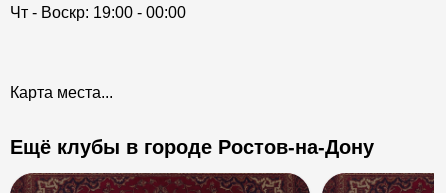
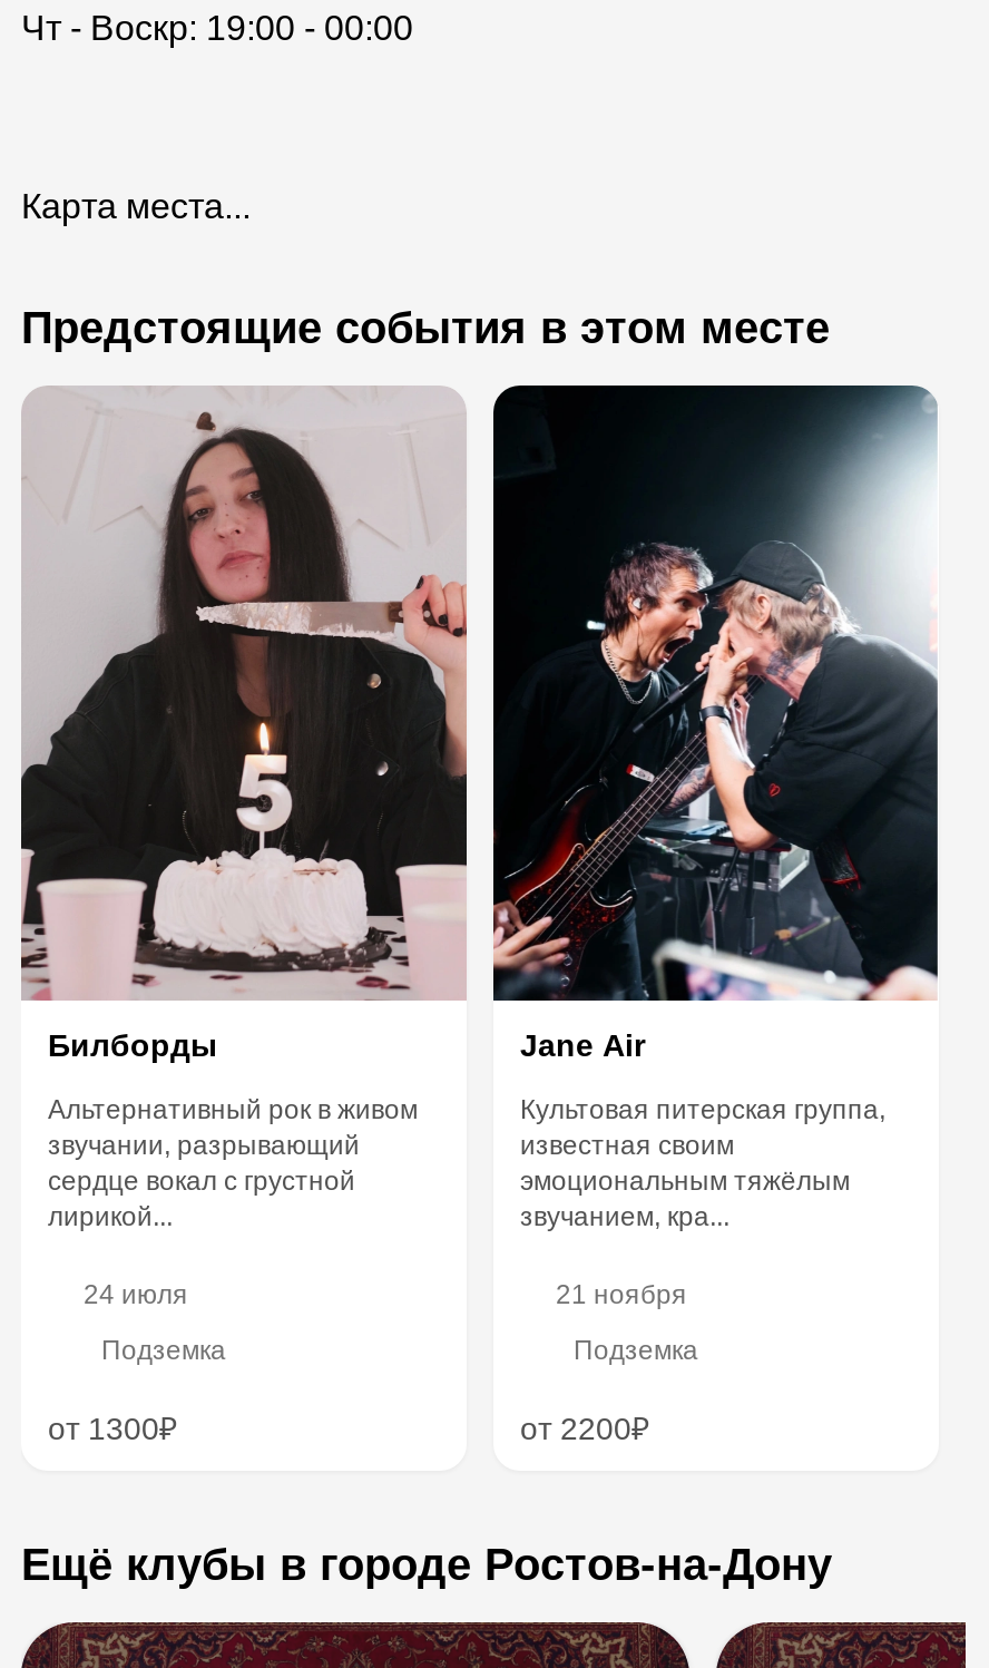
none -> [21,303,830,352] Предстоящие события в этом месте
none -> [21,386,469,1447] [image] | Билборды | Альтернативный рок в живом | звучании, разрывающий | сердце вокал с грустной | лирикой... | 24 июля | Подземка | от 1300₽
none -> [491,383,941,1447] [image] | Jane Air | Культовая питерская группа, | известная своим | эмоциональным тяжёлым | звучанием, кра... | 21 ноября | Подземка | от 2200₽

